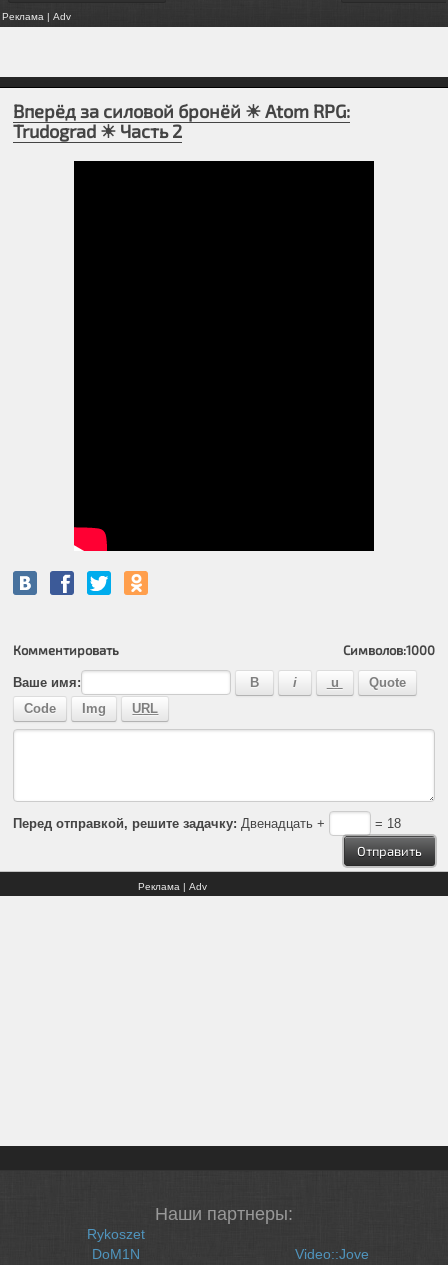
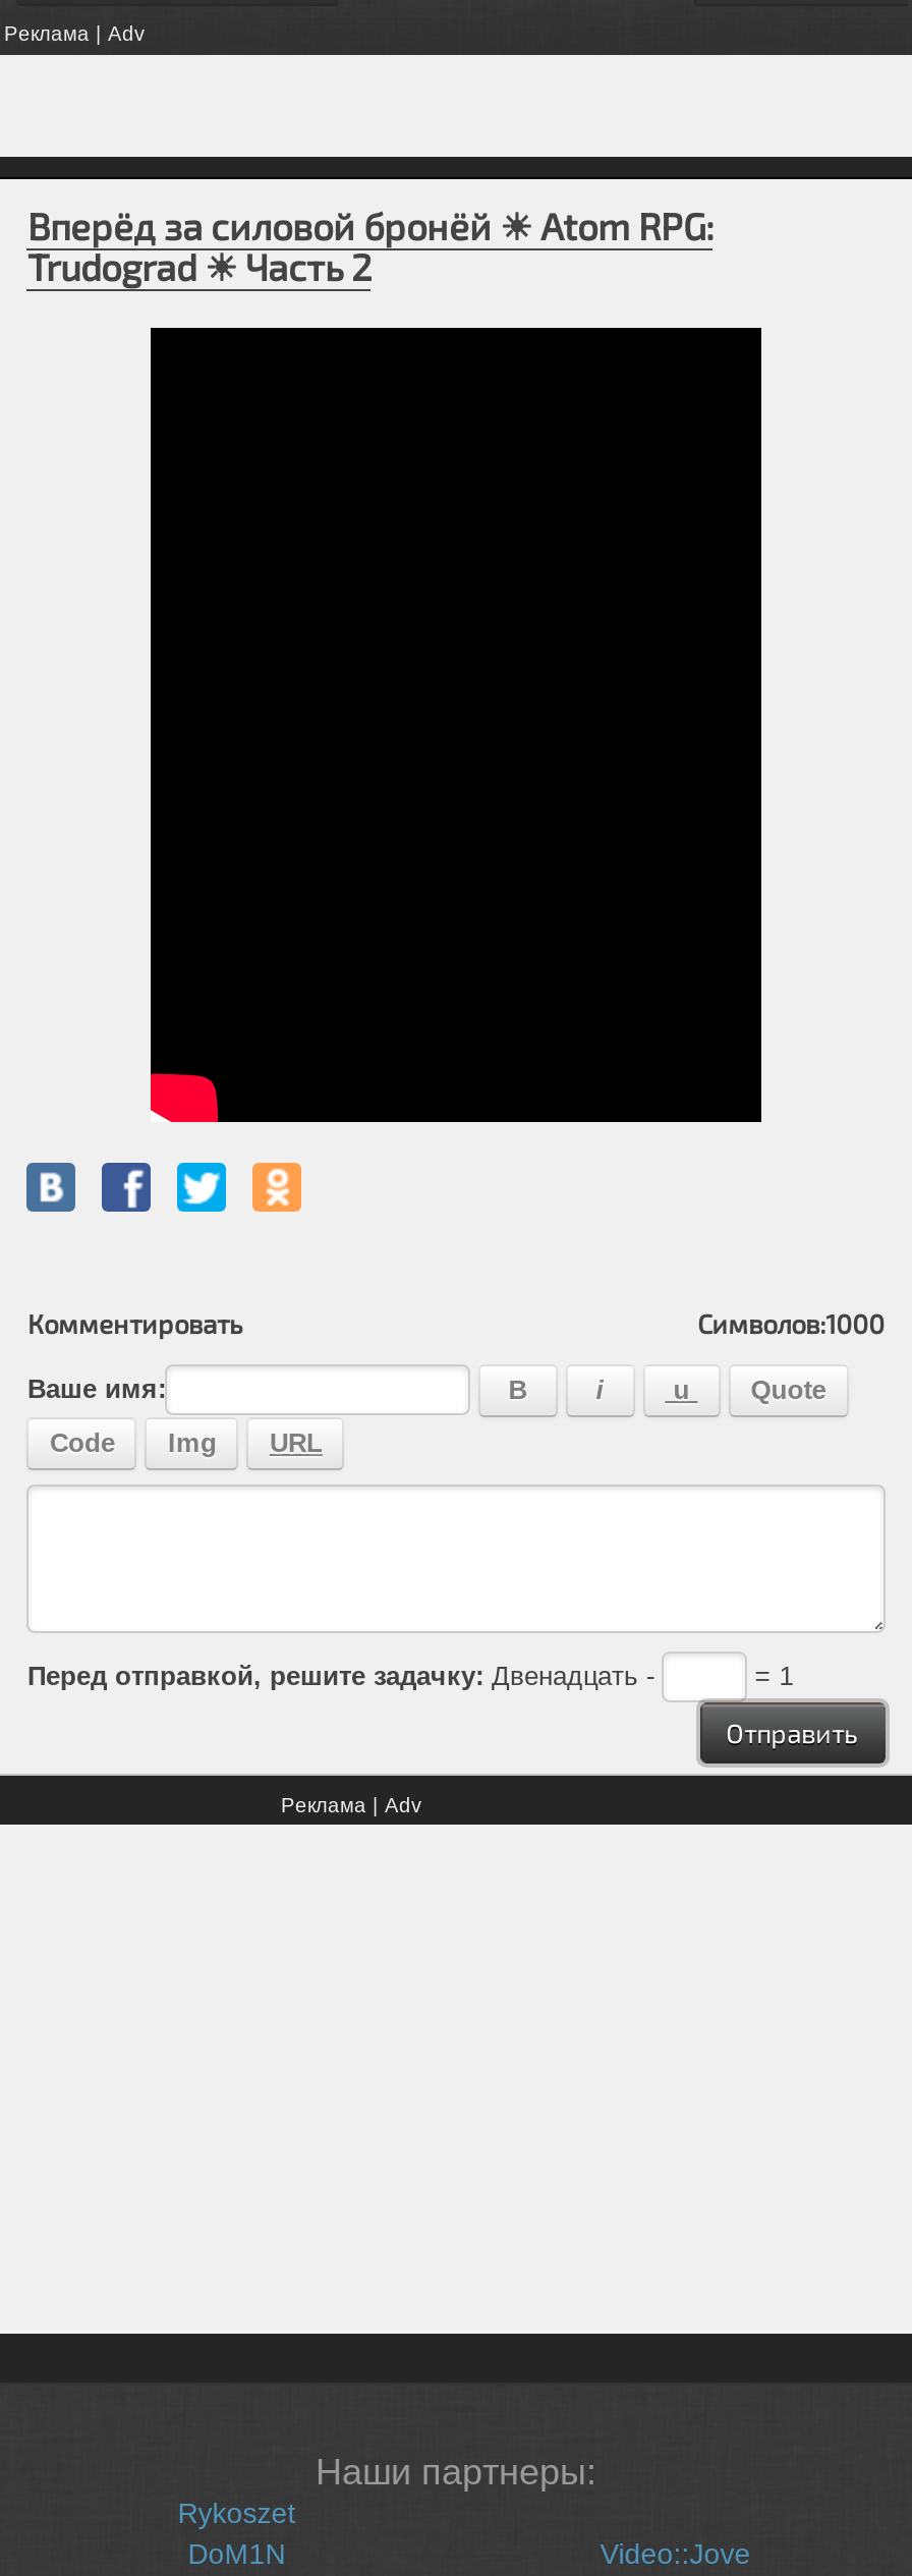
[13,816,329,831] Перед отправкой, решите задачку: Двенадцать + -> [27,1661,662,1692] Перед отправкой, решите задачку: Двенадцать -
[371,816,401,831] = 18 -> [746,1661,793,1692] = 1

